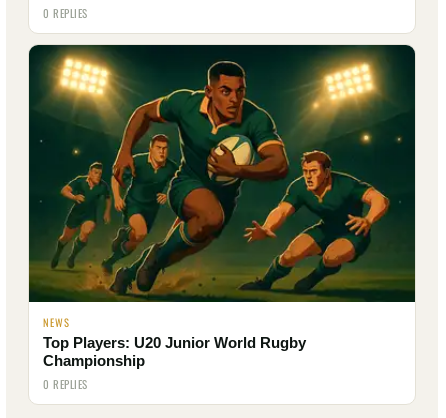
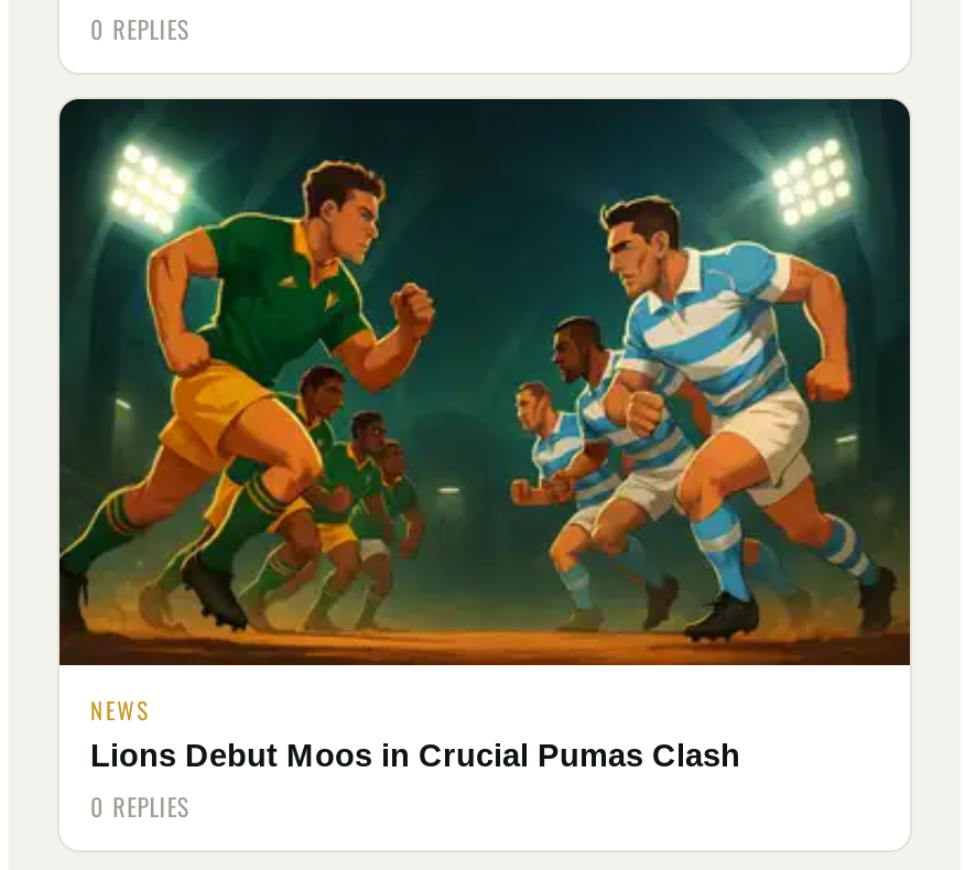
[29,46,415,369] [image] | Top Players: U20 Junior World Rugby | Championship -> [59,101,910,773] [image] | Lions Debut Moos in Crucial Pumas Clash

